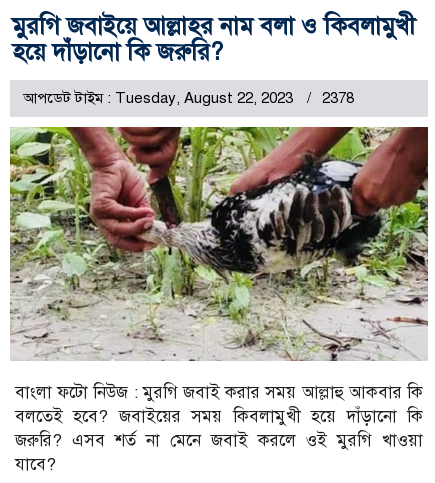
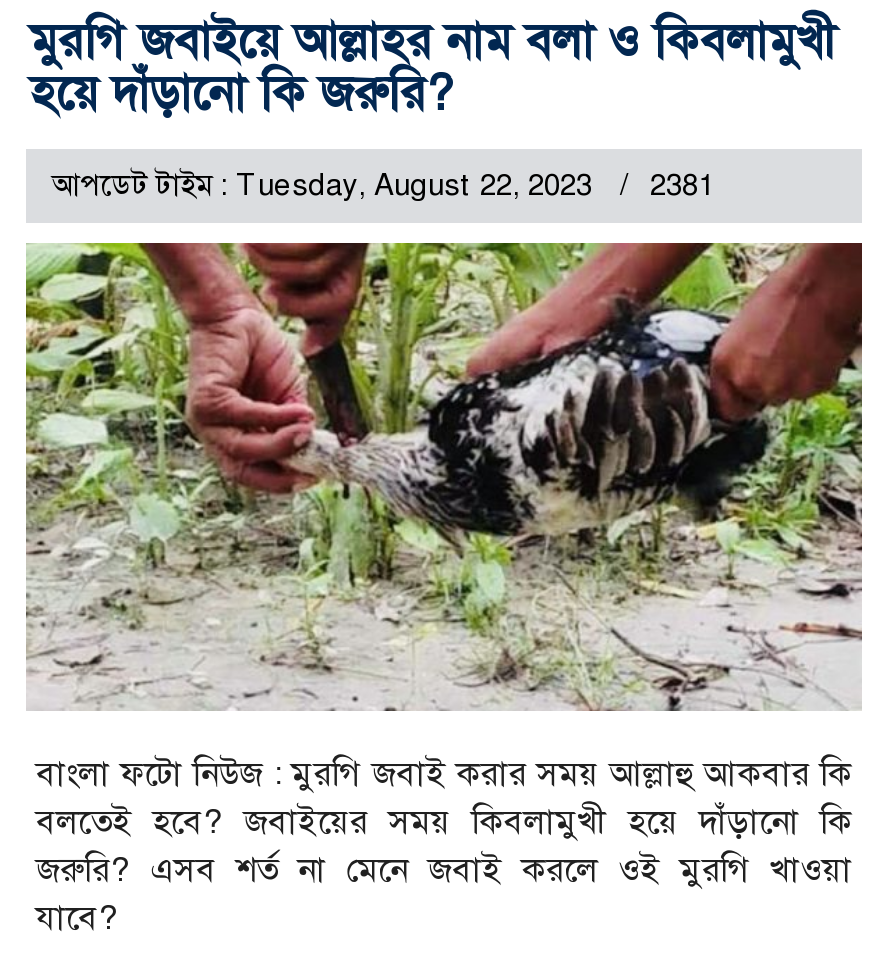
[23,89,354,107] আপডেট টাইম : Tuesday, August 22, 2023 2378 -> [52,166,714,202] আপডেট টাইম : Tuesday, August 22, 2023 2381

